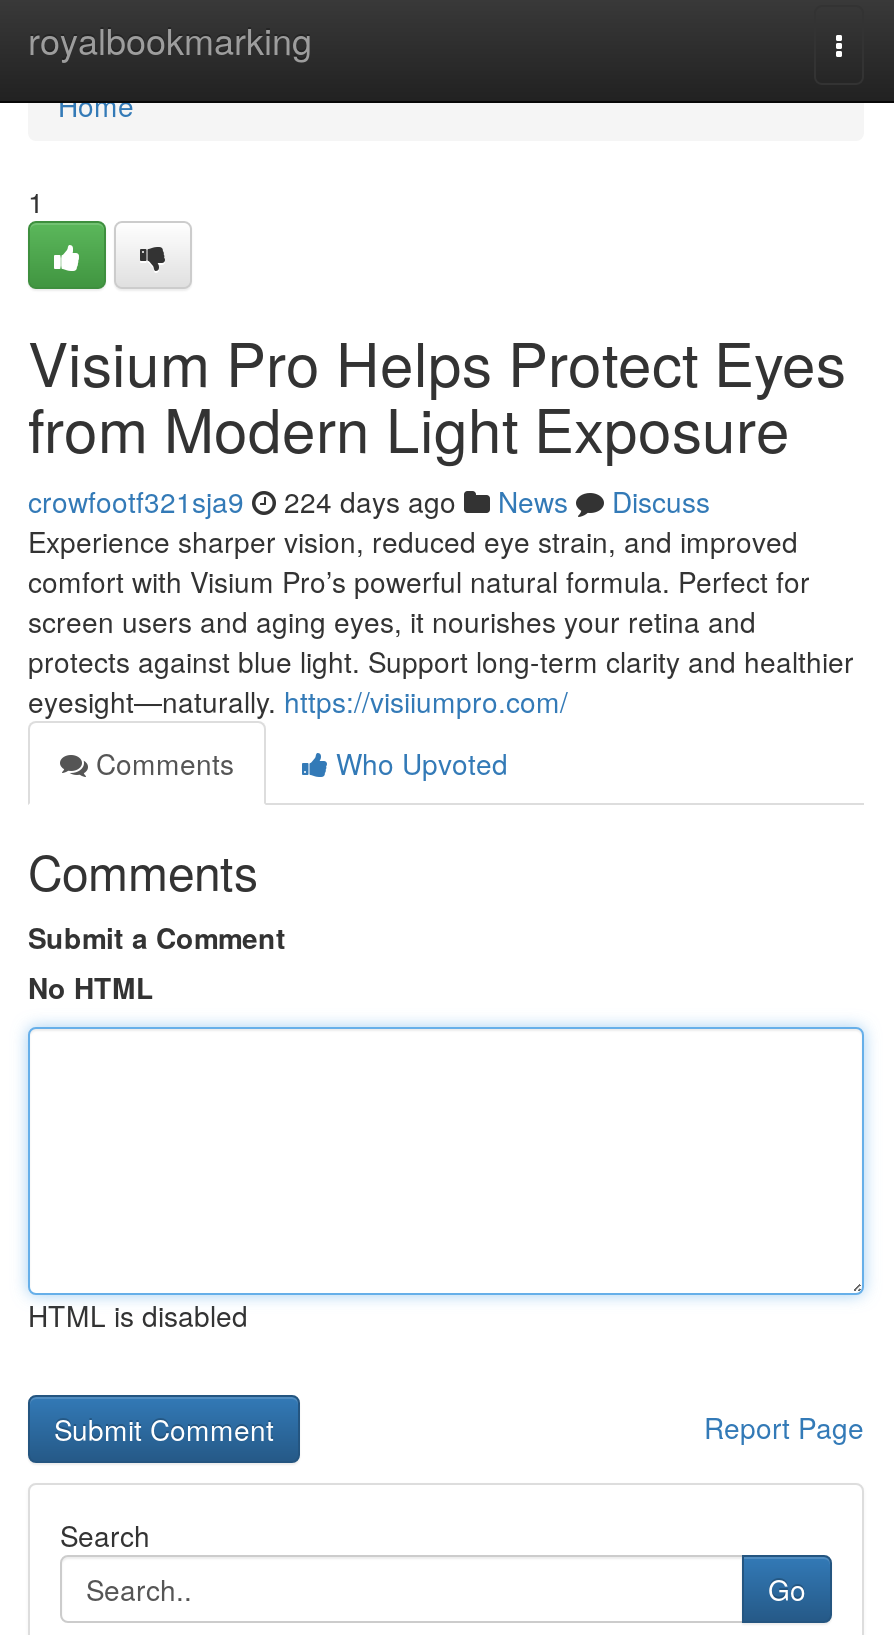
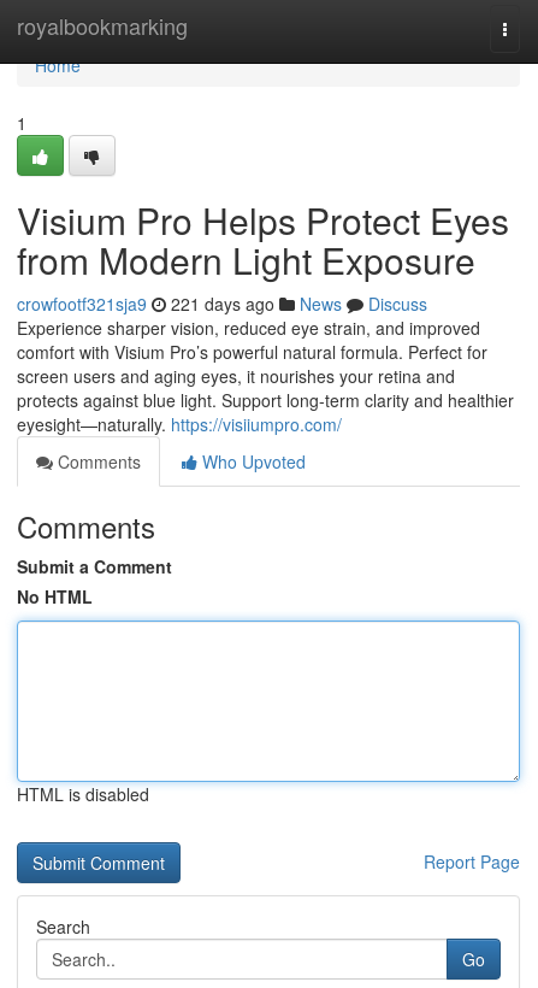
[28,481,710,521] crowfootf321sja9 224 days ago News Discuss -> [17,292,427,316] crowfootf321sja9 221 days ago News Discuss

